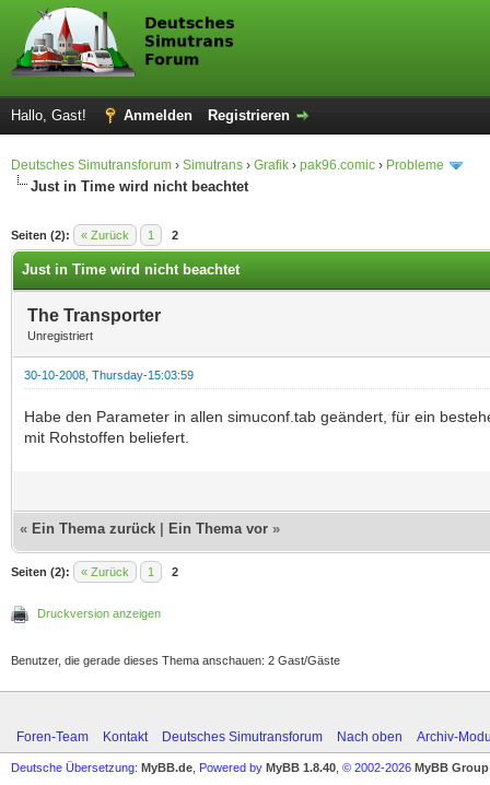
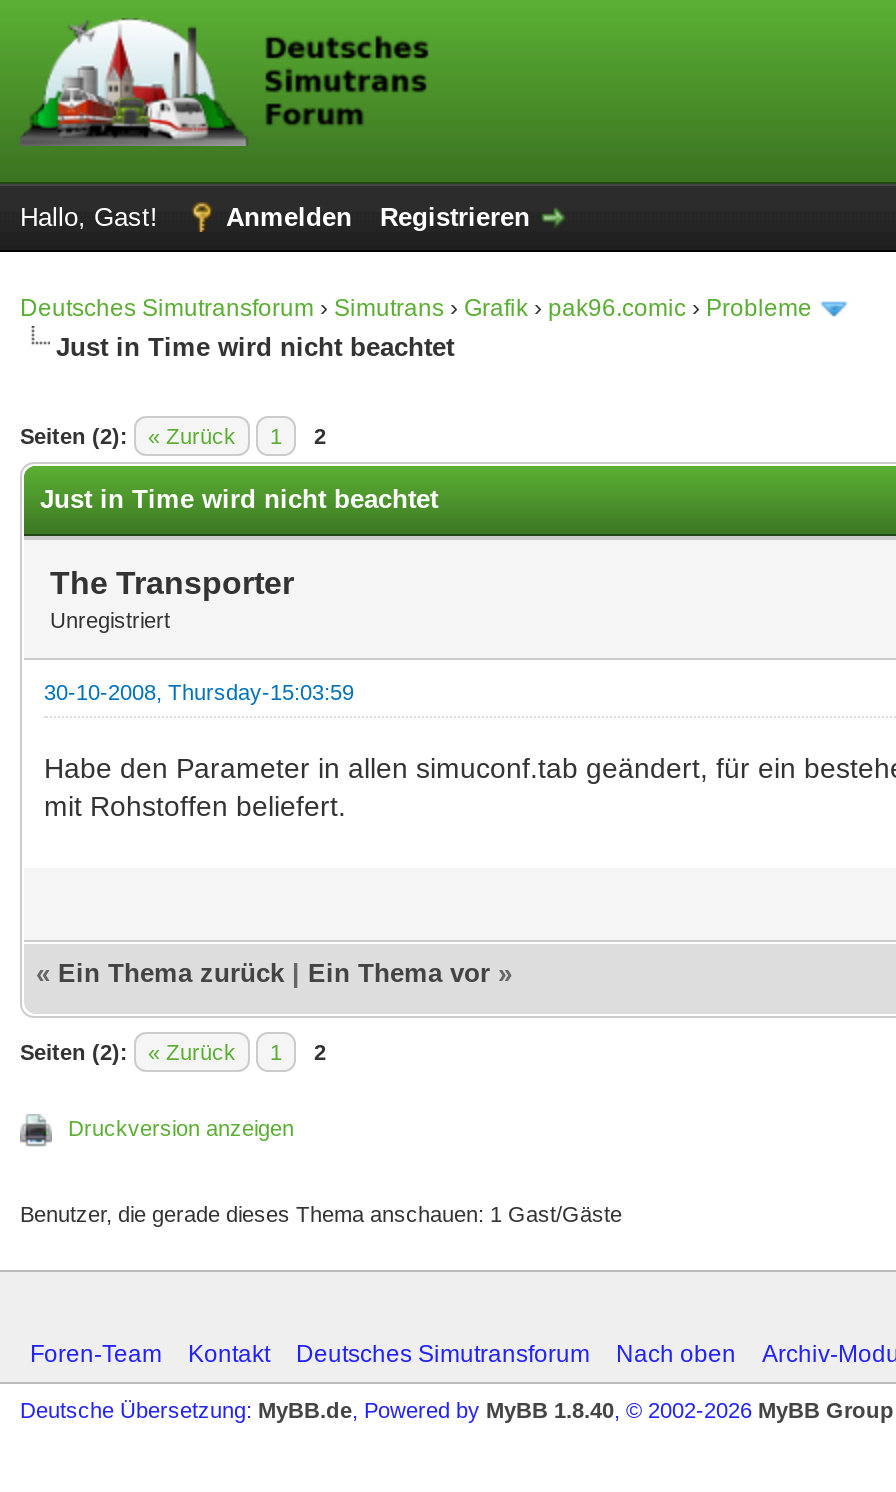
[11,654,340,667] Benutzer, die gerade dieses Thema anschauen: 2 Gast/Gäste -> [20,1202,622,1226] Benutzer, die gerade dieses Thema anschauen: 1 Gast/Gäste

